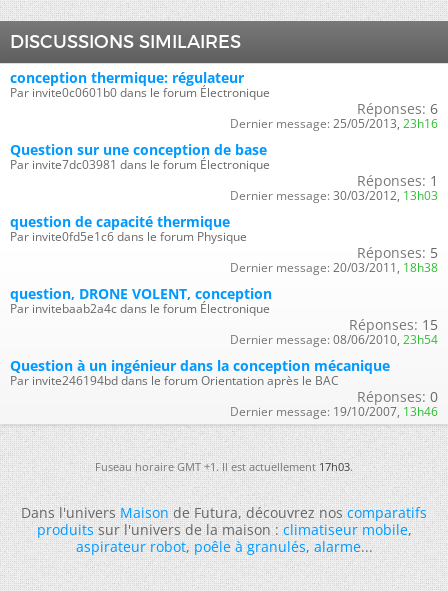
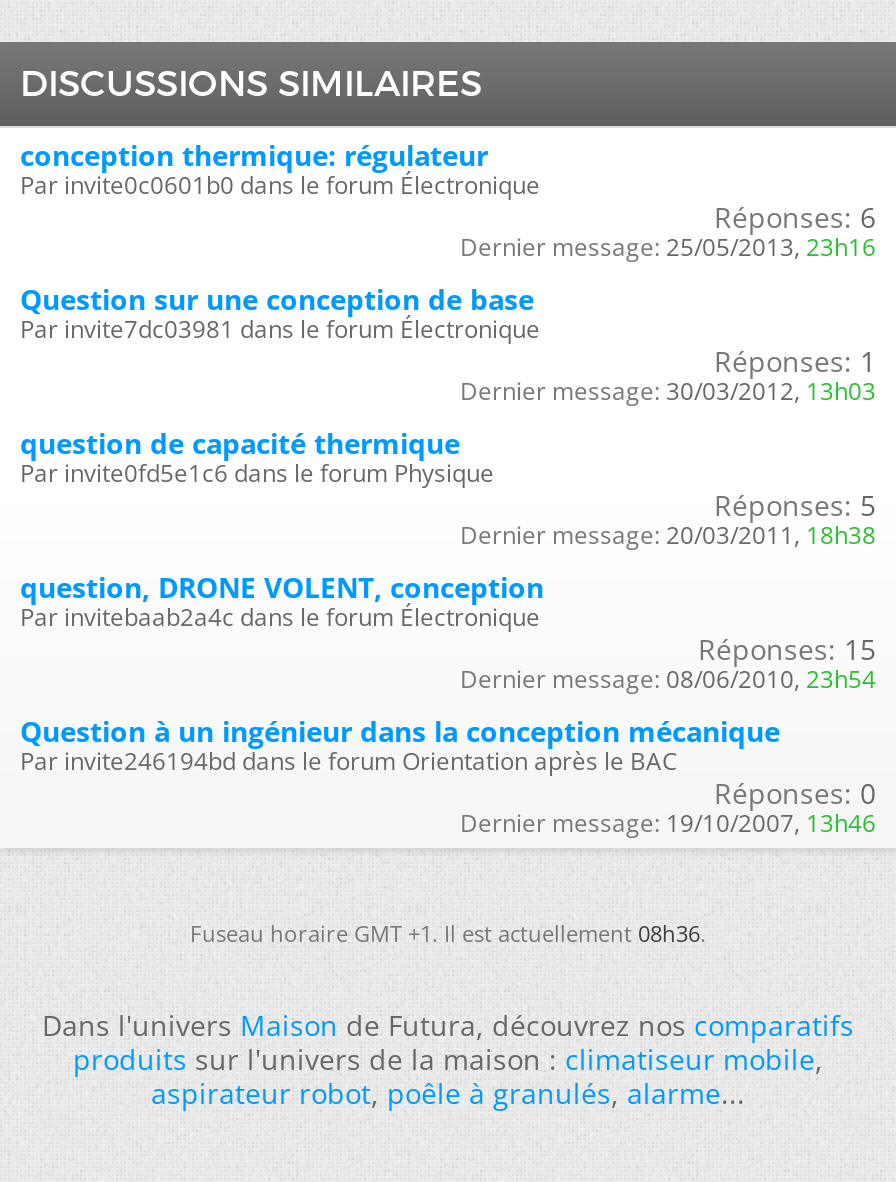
[95,459,353,474] Fuseau horaire GMT +1. Il est actuellement 17h03. -> [190,918,706,948] Fuseau horaire GMT +1. Il est actuellement 08h36.

